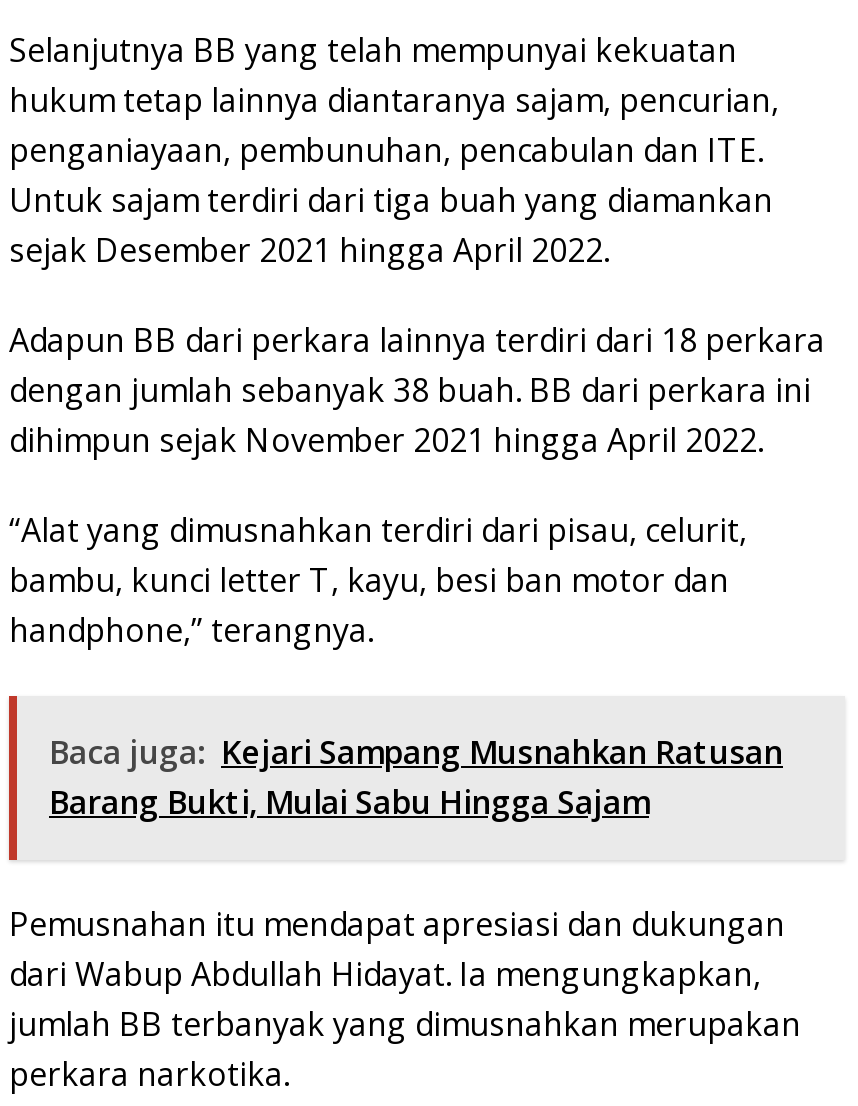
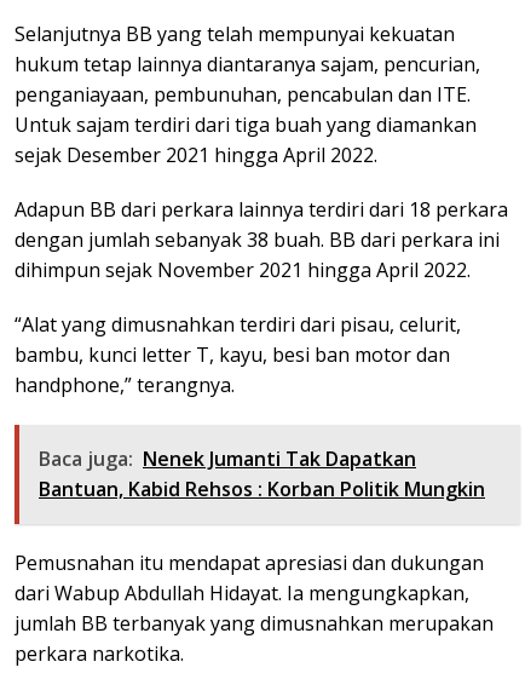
[49,731,783,825] Baca juga: Kejari Sampang Musnahkan Ratusan | Barang Bukti, Mulai Sabu Hingga Sajam -> [39,446,485,503] Baca juga: Nenek Jumanti Tak Dapatkan | Bantuan, Kabid Rehsos : Korban Politik Mungkin

